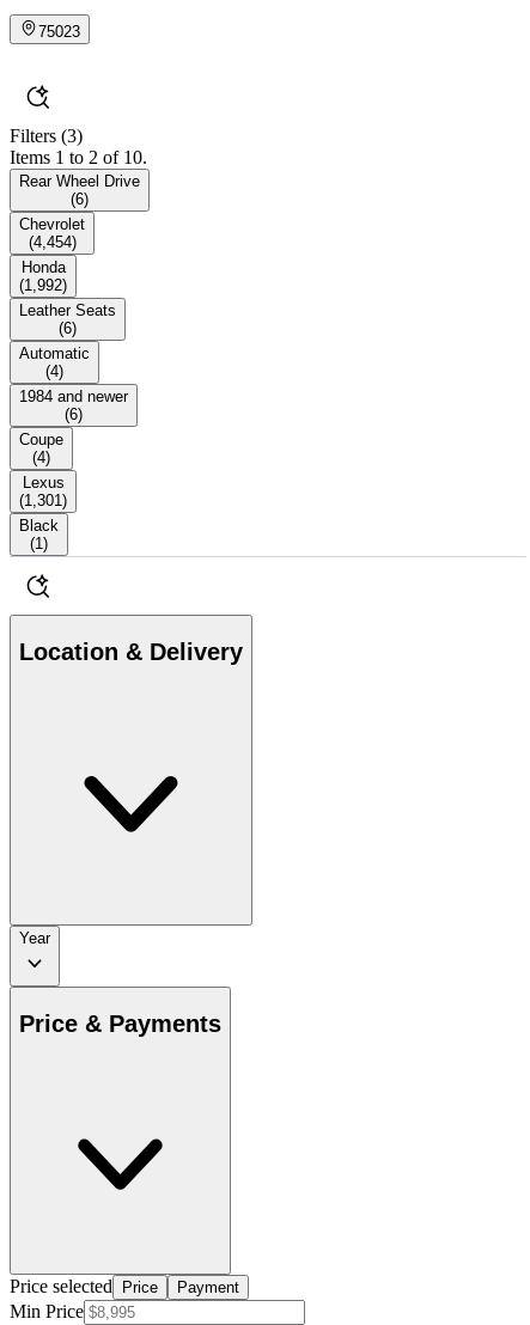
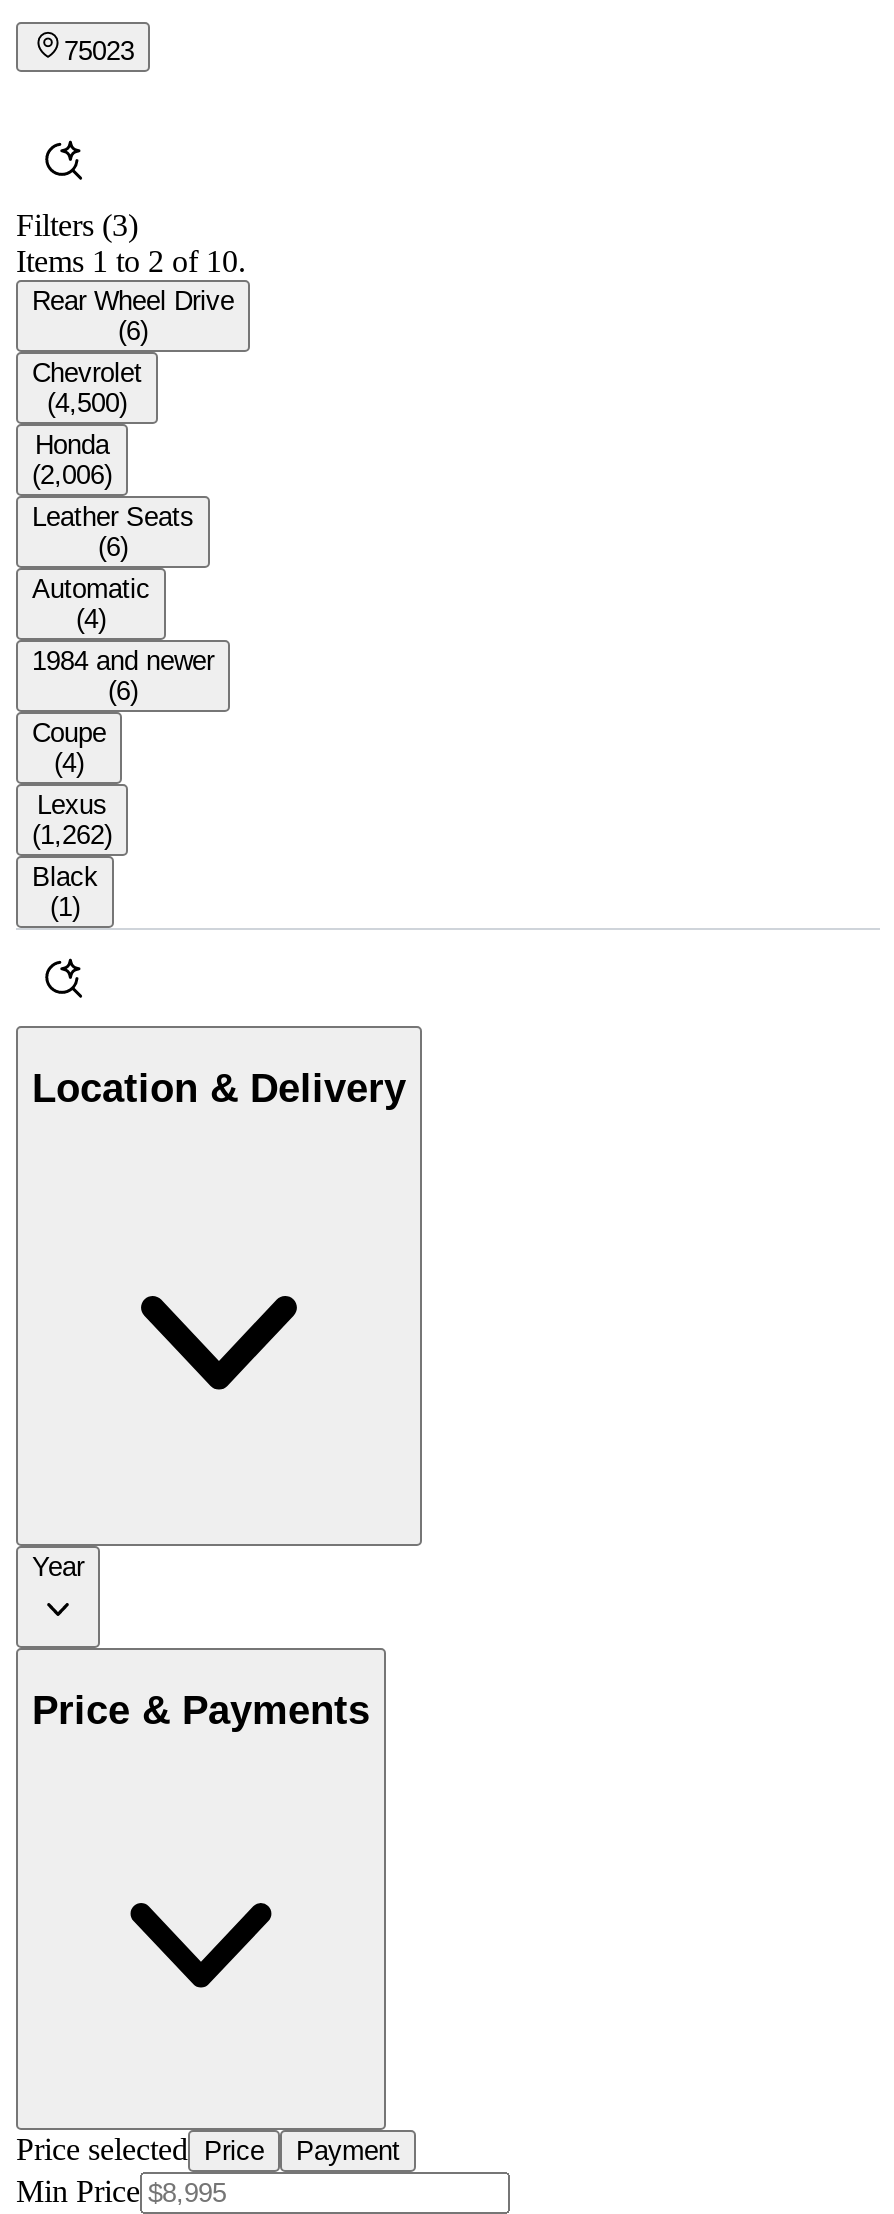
[28,233,76,251] (4,454) -> [47,388,127,418] (4,500)
[19,276,67,294] (1,992) -> [32,460,112,490] (2,006)
[19,491,67,509] (1,301) -> [32,820,112,850] (1,262)

